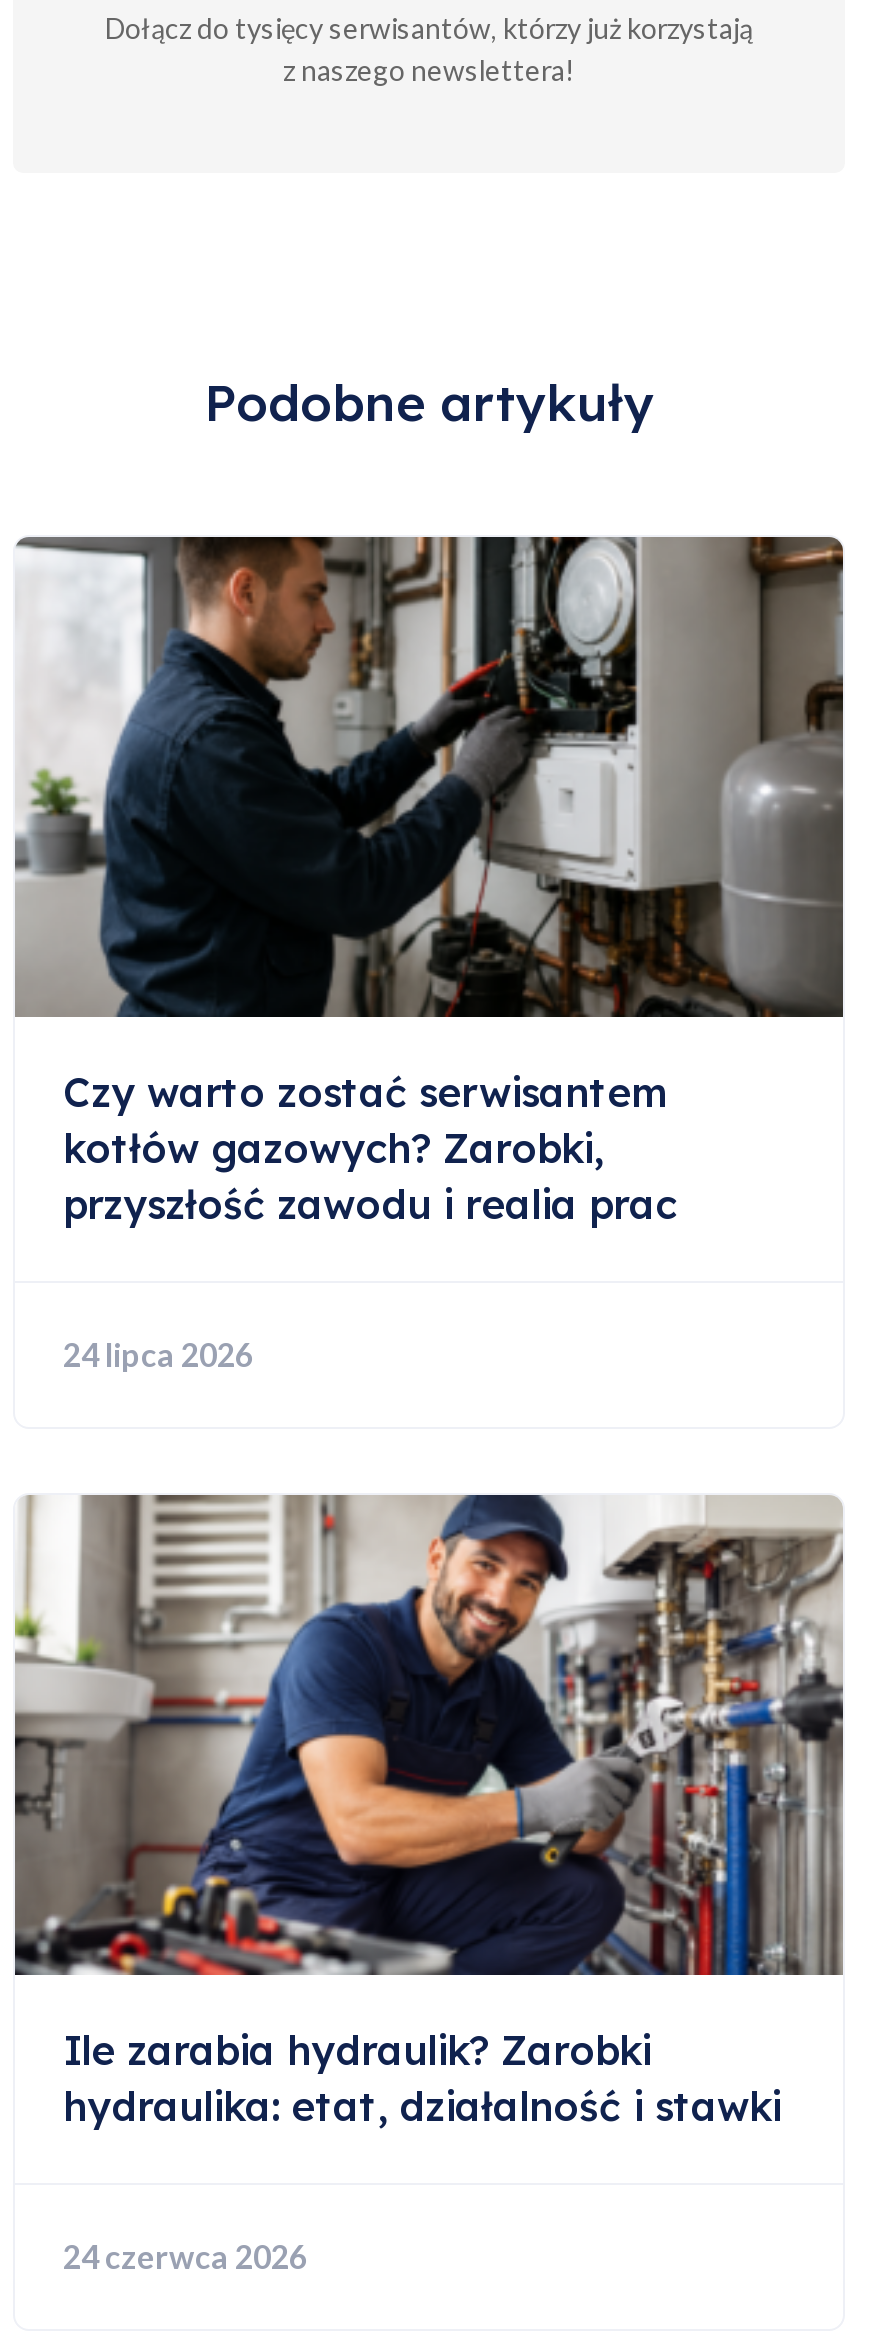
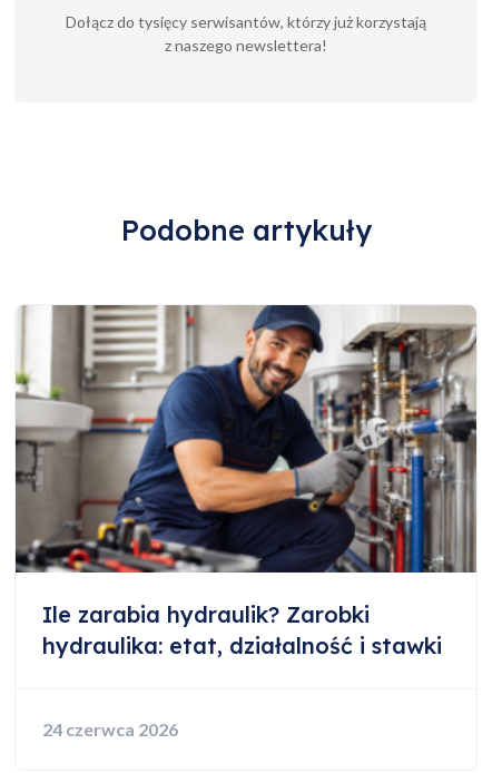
[17,535,845,1373] [image] | Czy warto zostać serwisantem | kotłów gazowych? Zarobki, | przyszłość zawodu i realia prac | 24 lipca 2026 -> none

